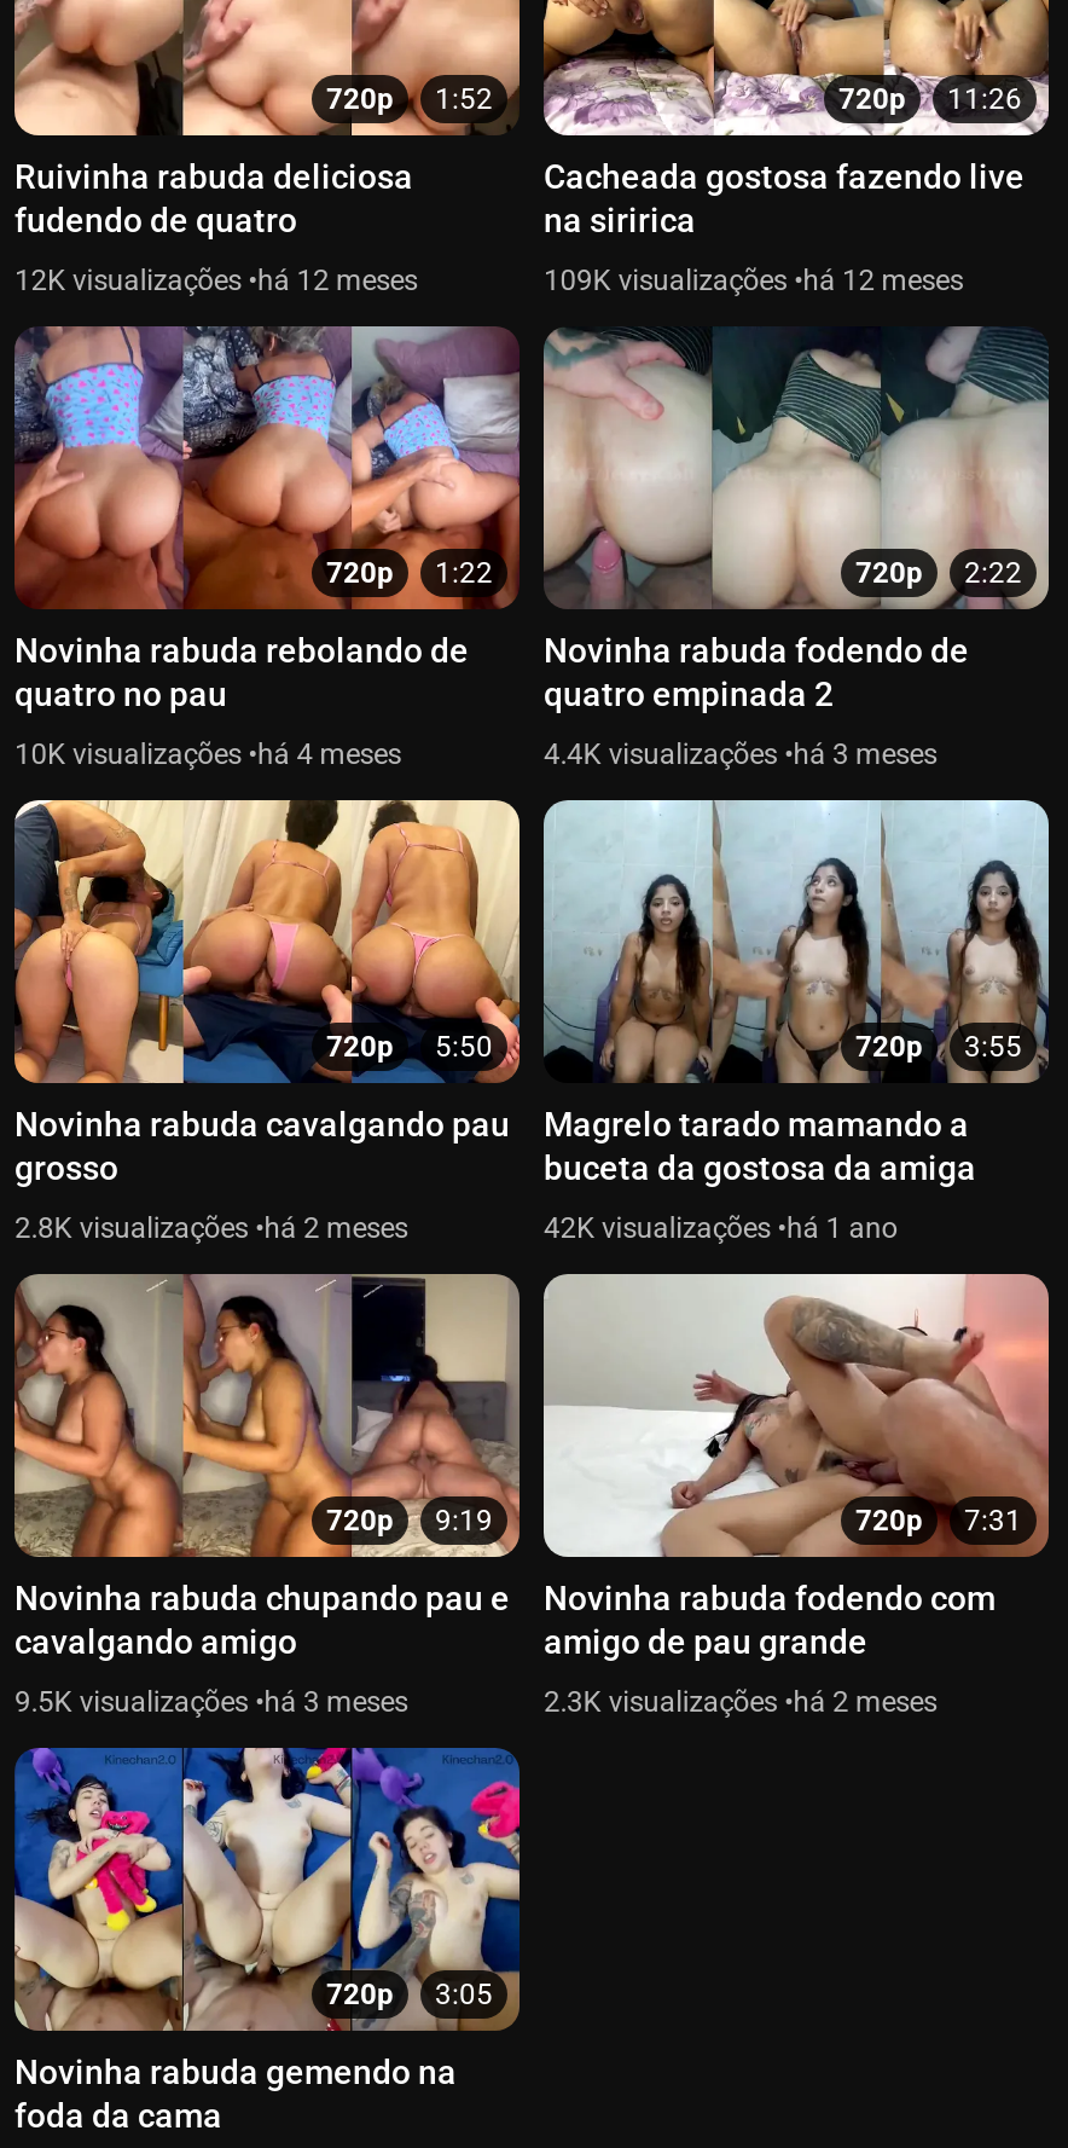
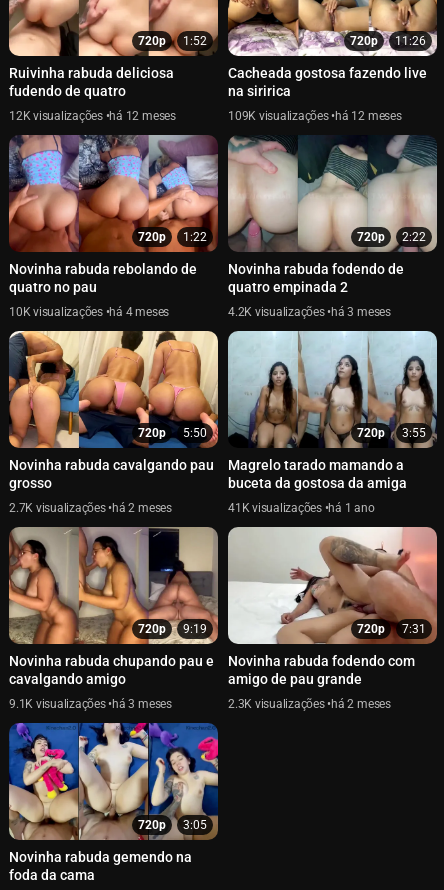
[544,737,608,771] 4.4K -> [228,305,255,319] 4.2K
[14,1211,79,1245] 2.8K -> [9,501,36,515] 2.7K
[544,1211,602,1245] 42K -> [228,501,252,515] 41K
[14,1685,79,1719] 9.5K -> [9,697,36,711] 9.1K

